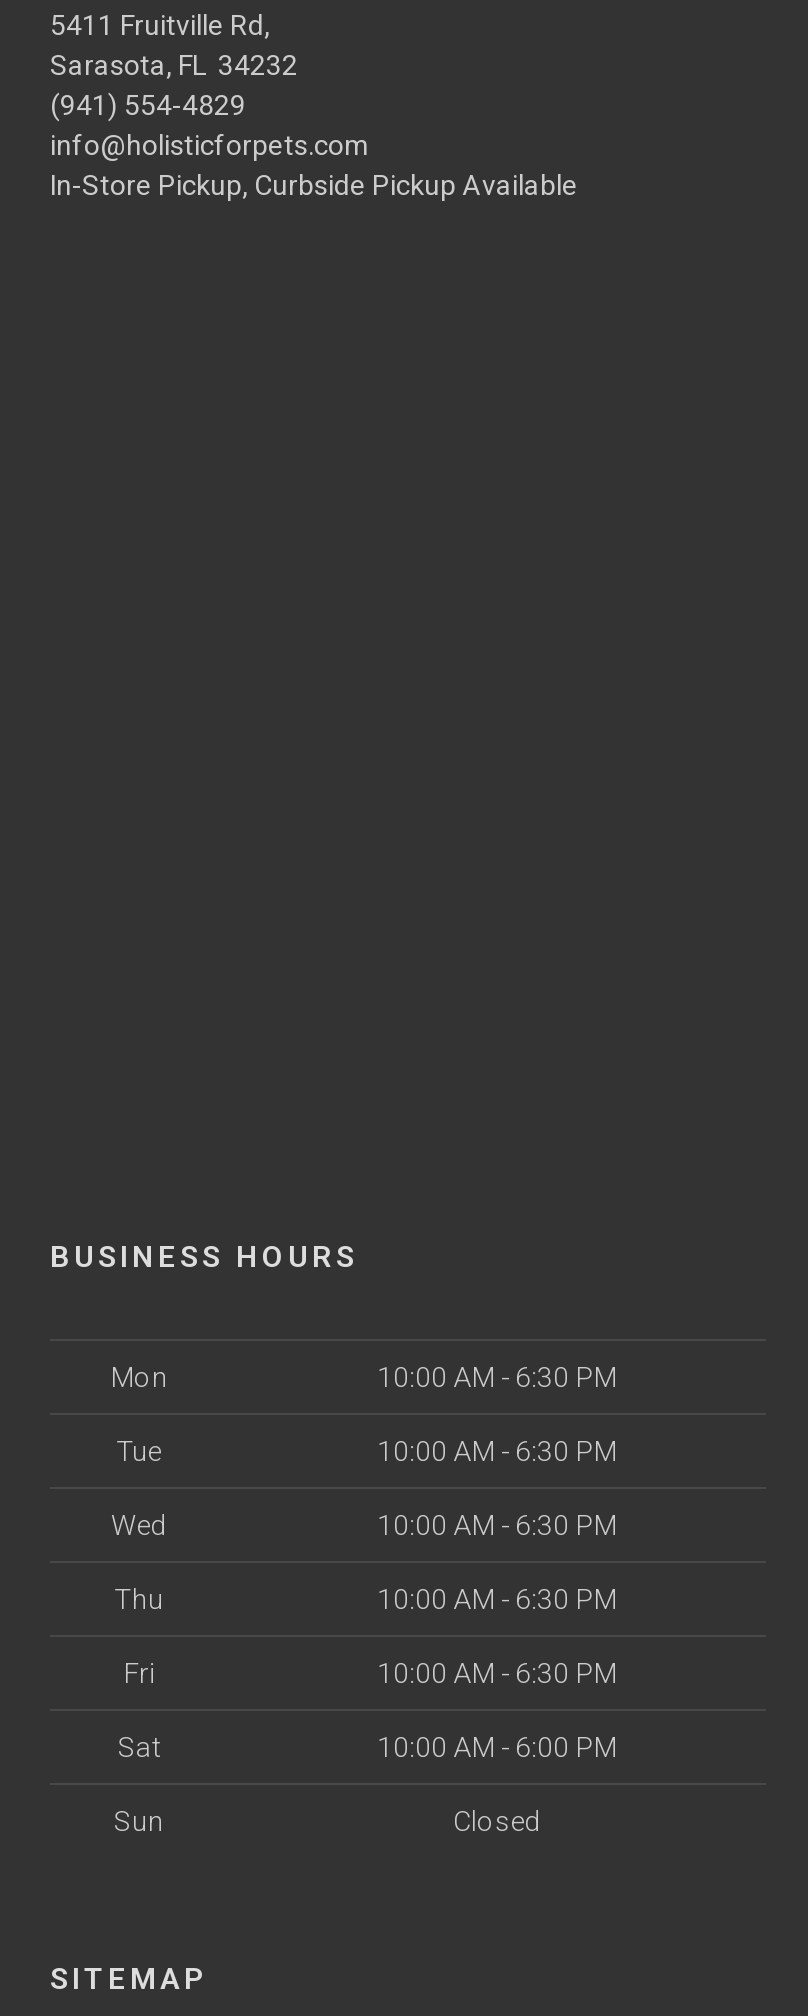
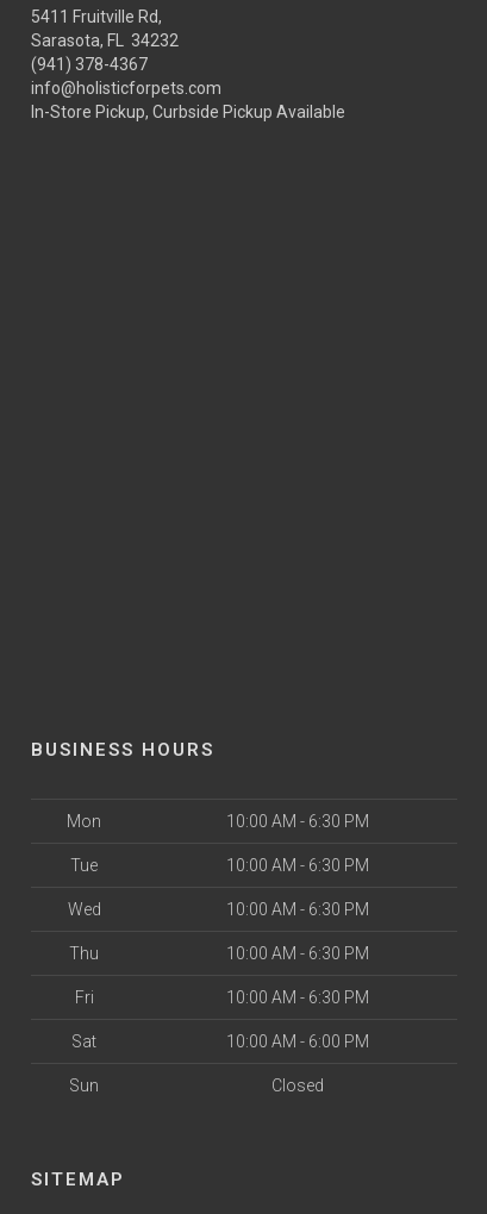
[50,89,246,121] (941) 554-4829 -> [31,55,148,74] (941) 378-4367

